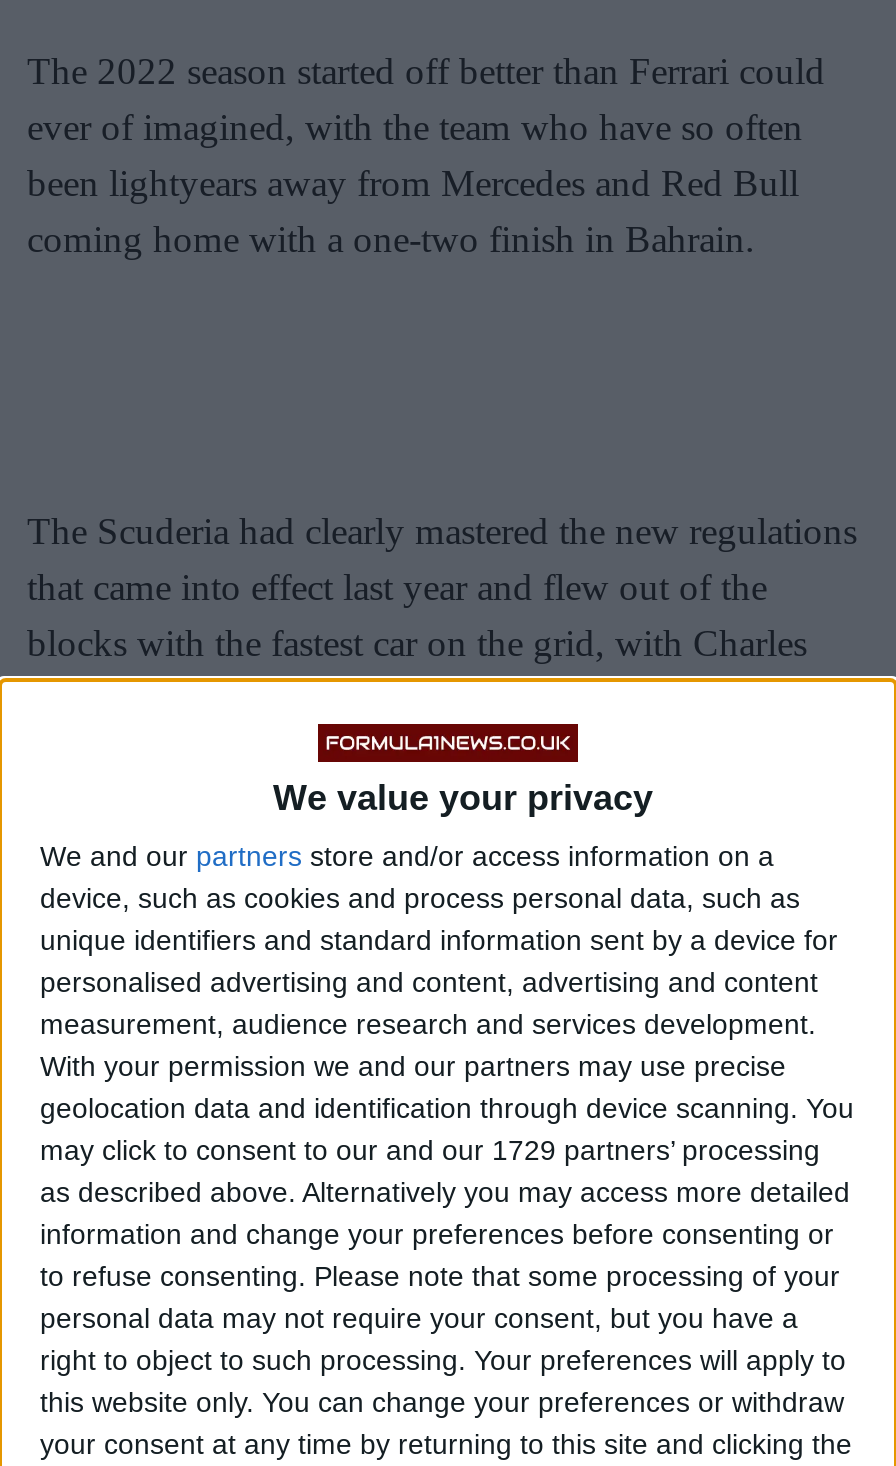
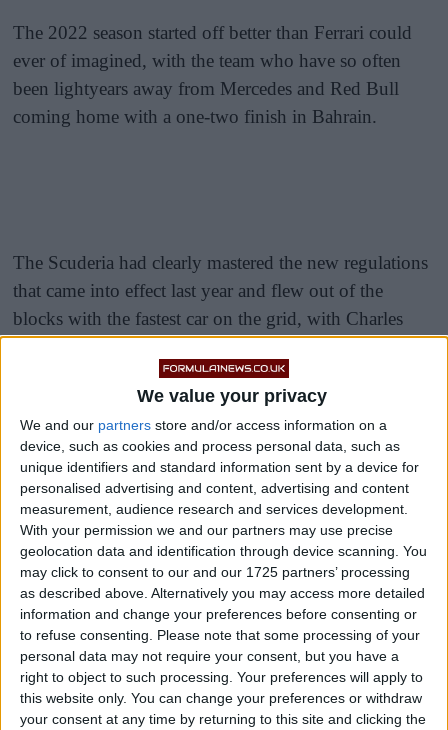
[40,1133,820,1165] may click to consent to our and our 1729 partners’ processing -> [20,563,410,579] may click to consent to our and our 1725 partners’ processing

